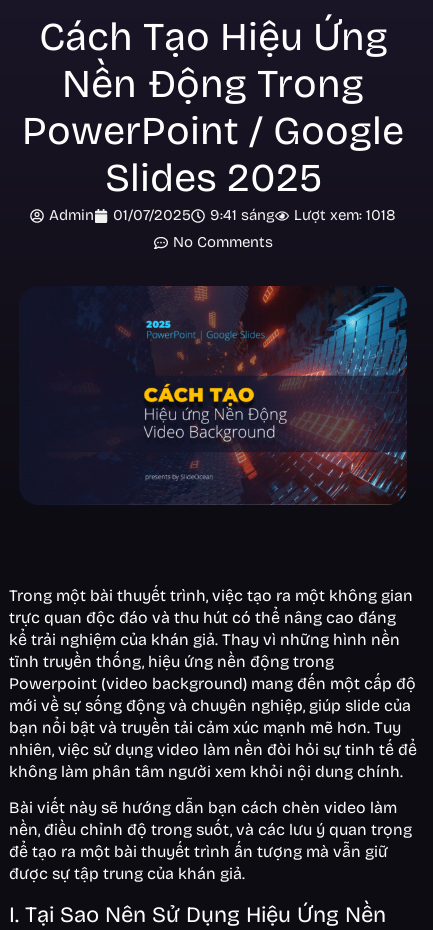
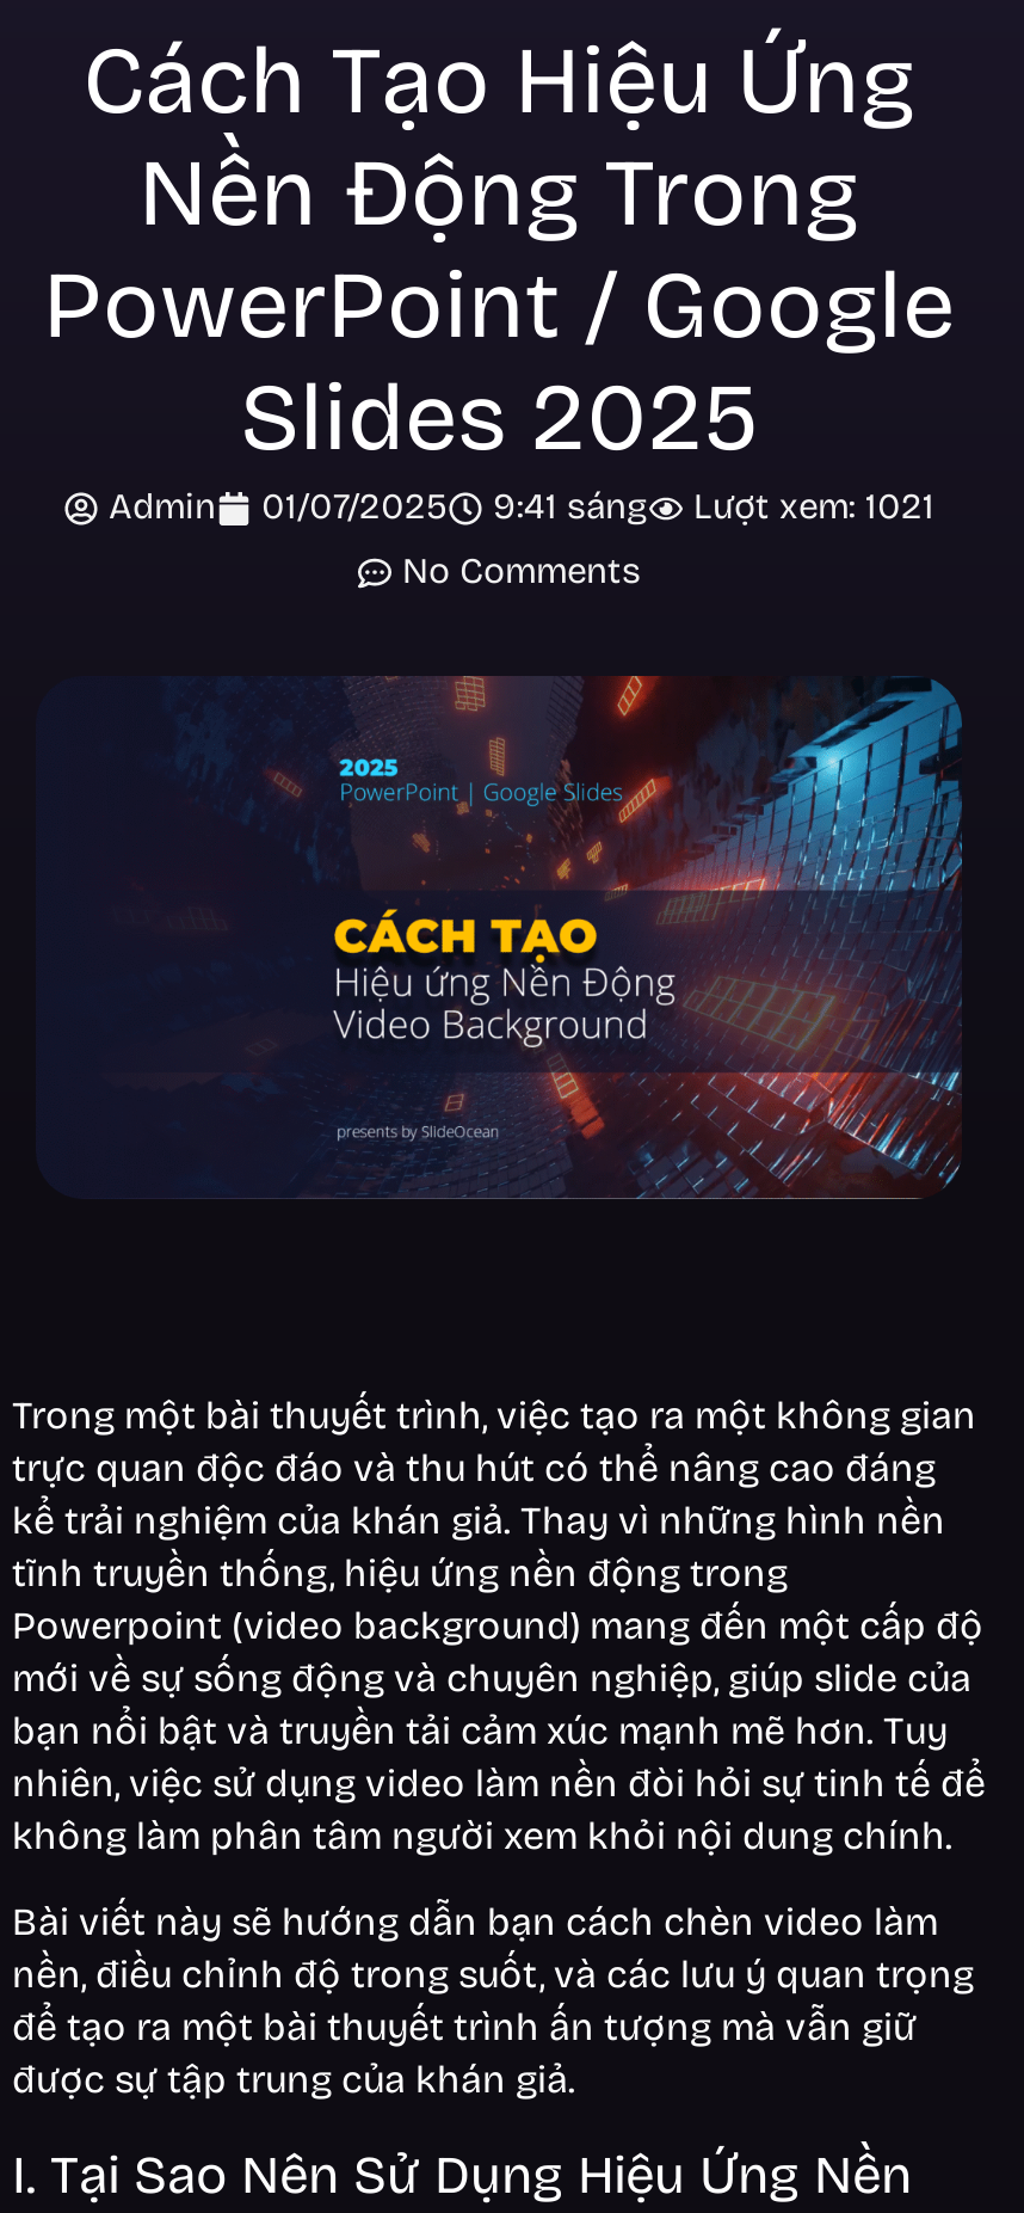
[49,206,396,224] Admin 01/07/2025 9:41 sáng Lượt xem: 1018 -> [109,486,934,529] Admin 01/07/2025 9:41 sáng Lượt xem: 1021

